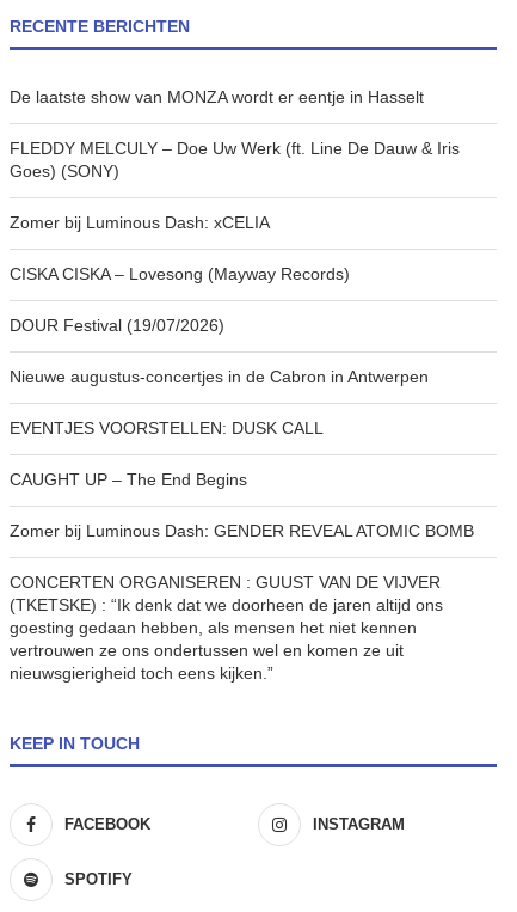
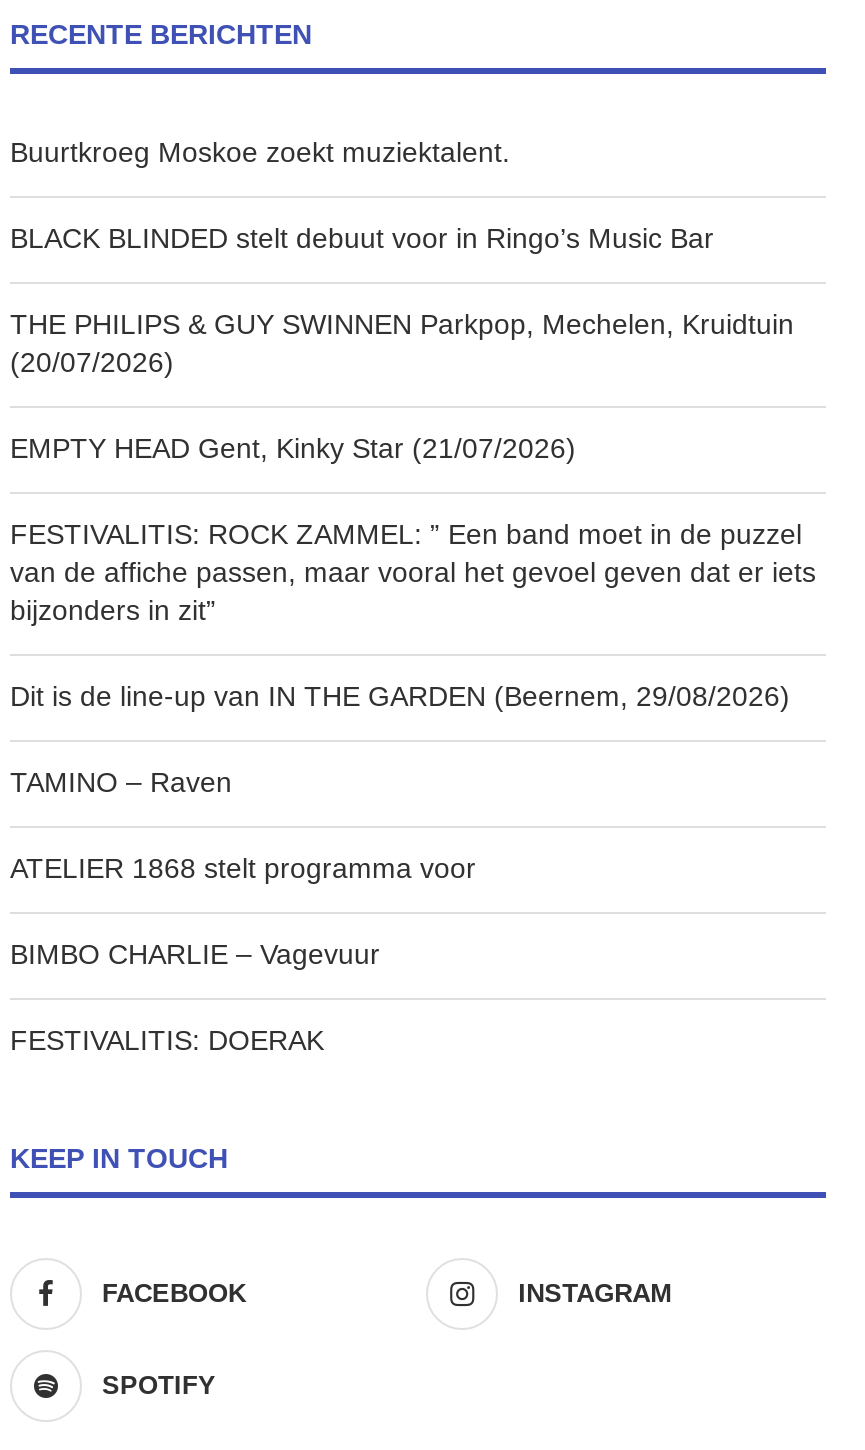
[10,88,424,107] De laatste show van MONZA wordt er eentje in Hasselt -> [10,137,510,169] Buurtkroeg Moskoe zoekt muziektalent.
[10,139,460,181] FLEDDY MELCULY – Doe Uw Werk (ft. Line De Dauw & Iris | Goes) (SONY) -> [10,223,714,255] BLACK BLINDED stelt debuut voor in Ringo’s Music Bar
[10,213,270,232] Zomer bij Luminous Dash: xCELIA -> [10,309,794,379] THE PHILIPS & GUY SWINNEN Parkpop, Mechelen, Kruidtuin | (20/07/2026)
[10,265,350,284] CISKA CISKA – Lovesong (Mayway Records) -> [10,433,576,465] EMPTY HEAD Gent, Kinky Star (21/07/2026)
[10,316,224,335] DOUR Festival (19/07/2026) -> [10,519,816,627] FESTIVALITIS: ROCK ZAMMEL: ” Een band moet in de puzzel | van de affiche passen, maar vooral het gevoel geven dat er iets | bijzonders in zit”
[10,367,429,387] Nieuwe augustus-concertjes in de Cabron in Antwerpen -> [10,681,790,713] Dit is de line-up van IN THE GARDEN (Beernem, 29/08/2026)
[10,419,324,438] EVENTJES VOORSTELLEN: DUSK CALL -> [10,767,232,799] TAMINO – Raven
[10,470,247,489] CAUGHT UP – The End Begins -> [10,853,476,885] ATELIER 1868 stelt programma voor
[10,522,474,541] Zomer bij Luminous Dash: GENDER REVEAL ATOMIC BOMB -> [10,939,380,971] BIMBO CHARLIE – Vagevuur
[10,573,443,683] CONCERTEN ORGANISEREN : GUUST VAN DE VIJVER | (TKETSKE) : “Ik denk dat we doorheen de jaren altijd ons | goesting gedaan hebben, als mensen het niet kennen | vertrouwen ze ons ondertussen wel en komen ze uit | nieuwsgierigheid toch eens kijken.” -> [10,1025,324,1057] FESTIVALITIS: DOERAK

